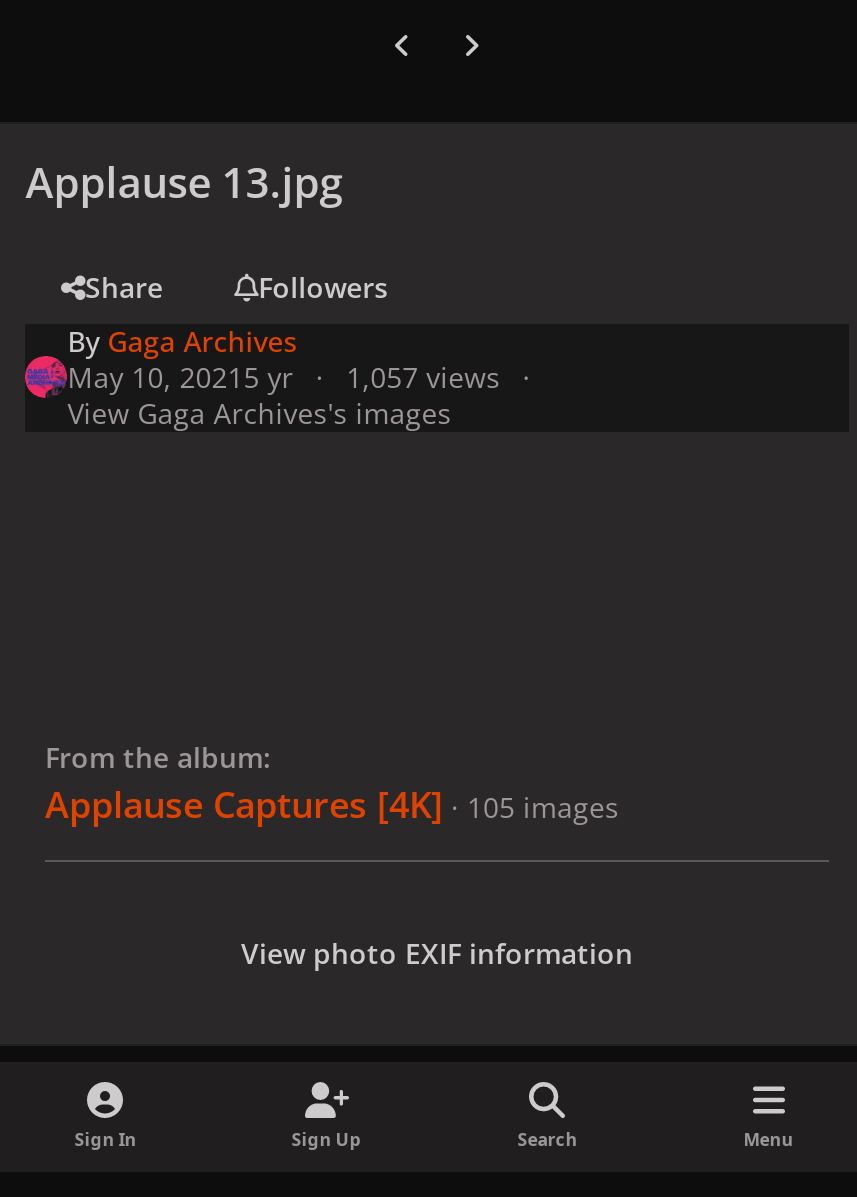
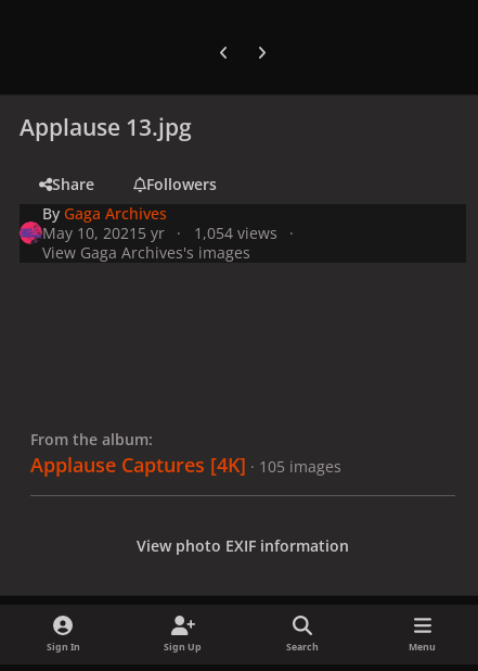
[67,357,500,395] May 10, 2021 5 yr 1,057 views -> [42,222,277,243] May 10, 2021 5 yr 1,054 views

